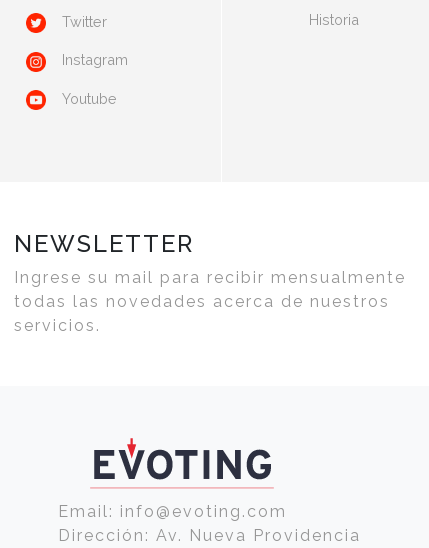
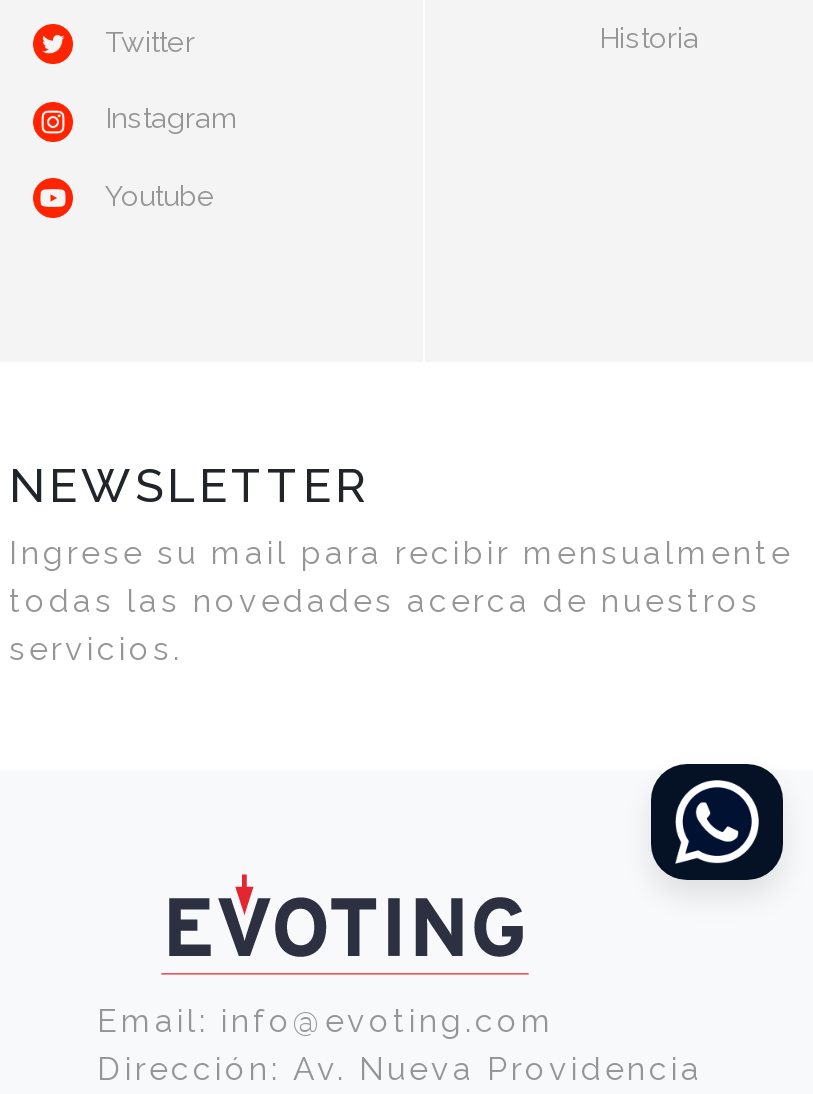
none -> [649,762,785,884] [image]

